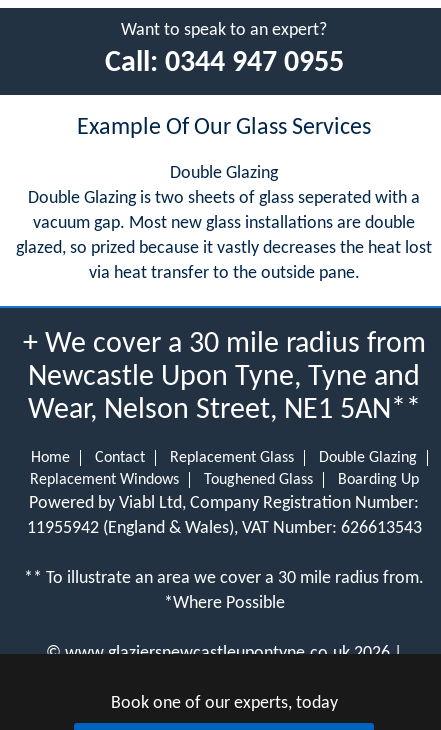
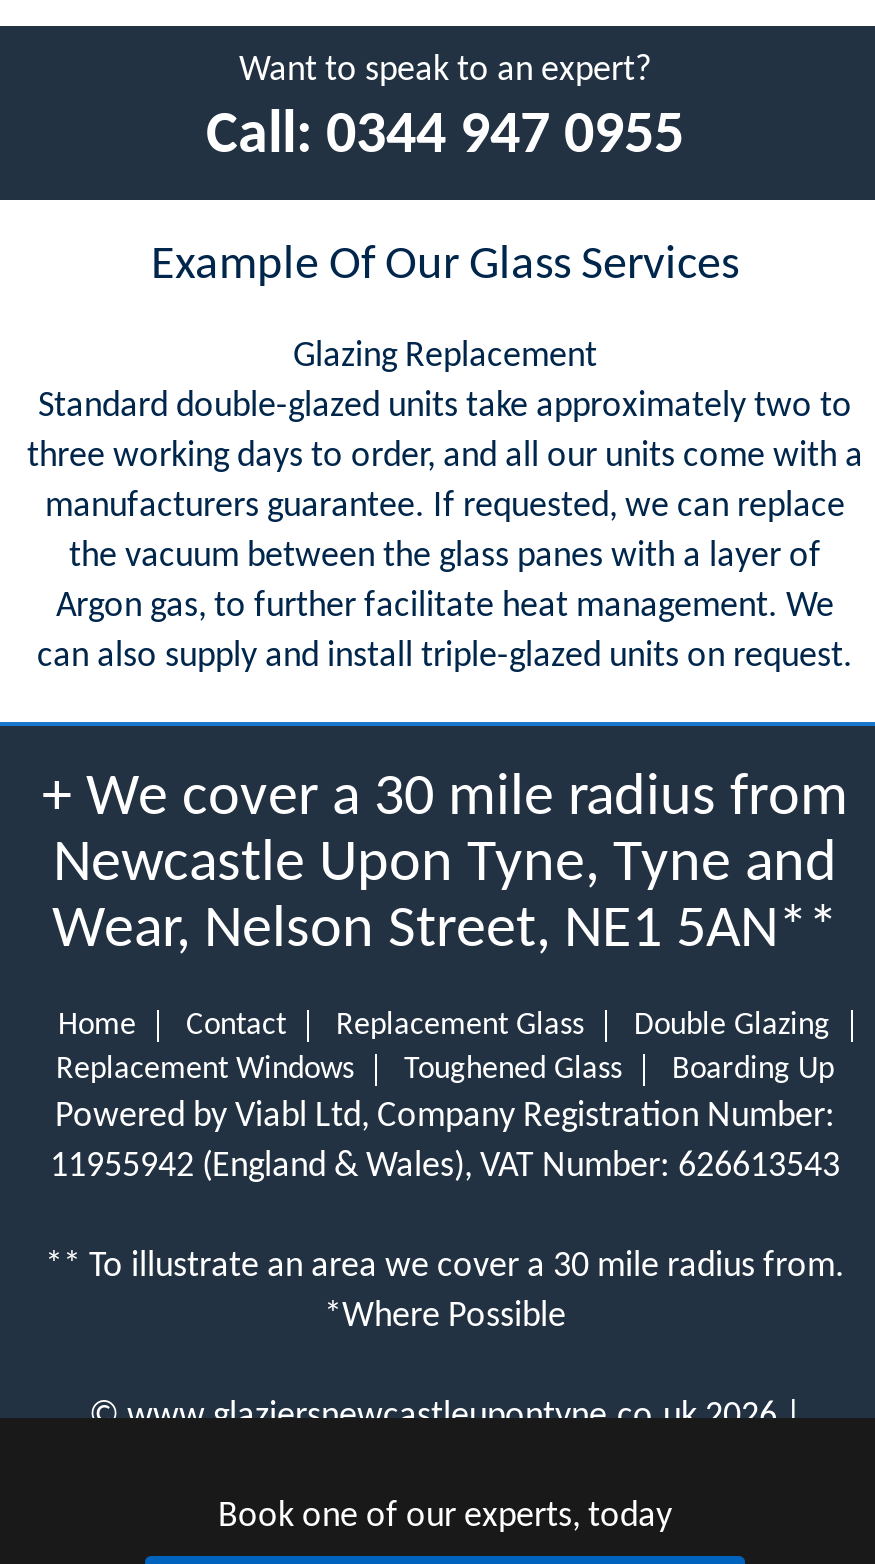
[16,163,432,282] Double Glazing | Double Glazing is two sheets of glass seperated with a | vacuum gap. Most new glass installations are double | glazed, so prized because it vastly decreases the heat lost | via heat transfer to the outside pane. -> [27,337,863,675] Glazing Replacement | Standard double-glazed units take approximately two to | three working days to order, and all our units come with a | manufacturers guarantee. If requested, we can replace | the vacuum between the glass panes with a layer of | Argon gas, to further facilitate heat management. We | can also supply and install triple-glazed units on request.

